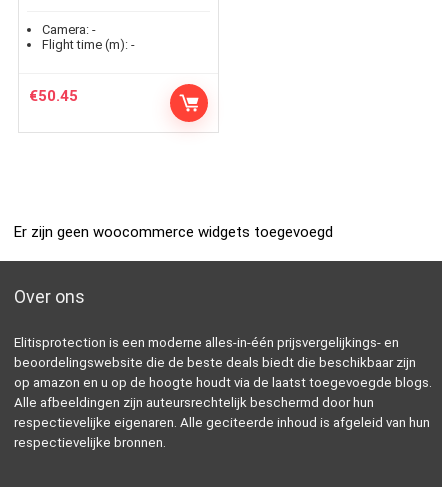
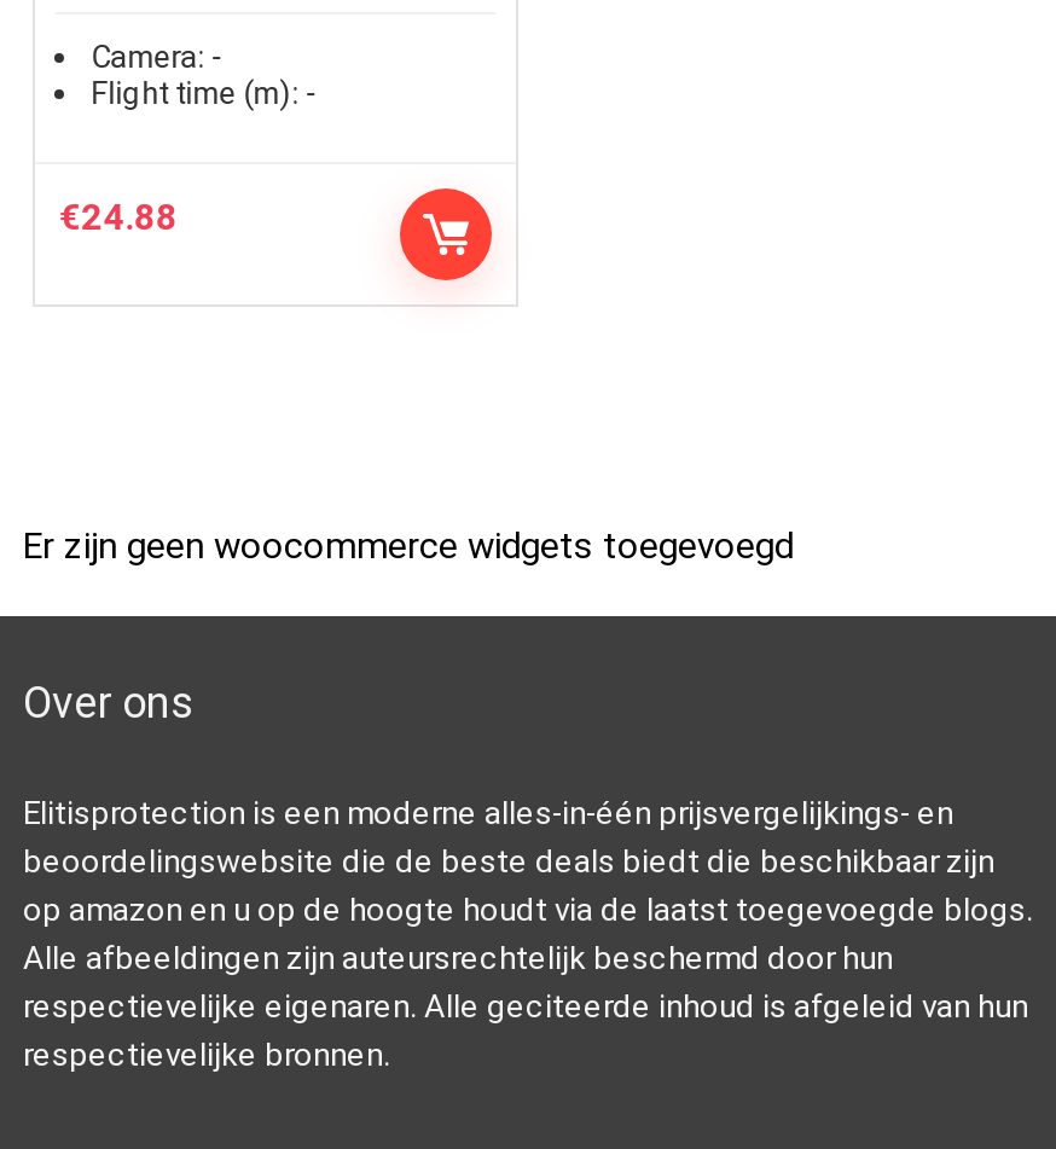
[29,87,78,105] €50.45 -> [60,196,178,239] €24.88

